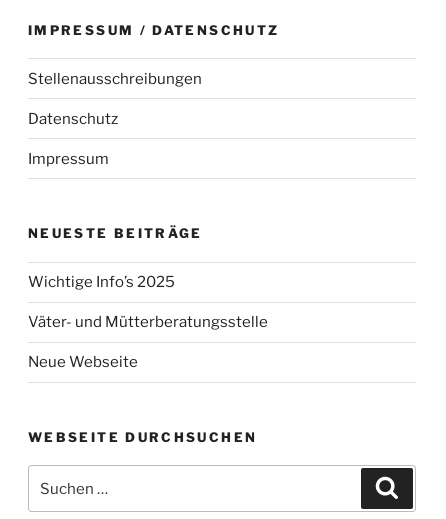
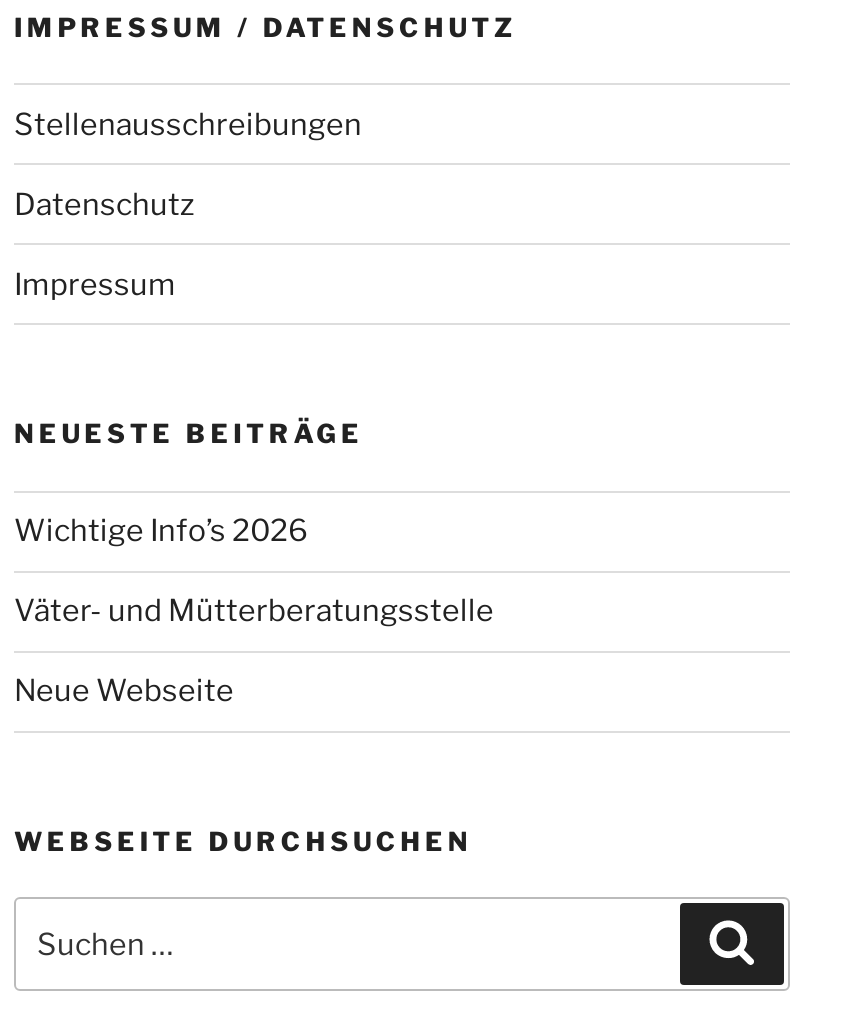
[28,273,175,291] Wichtige Info’s 2025 -> [14,514,308,550] Wichtige Info’s 2026

